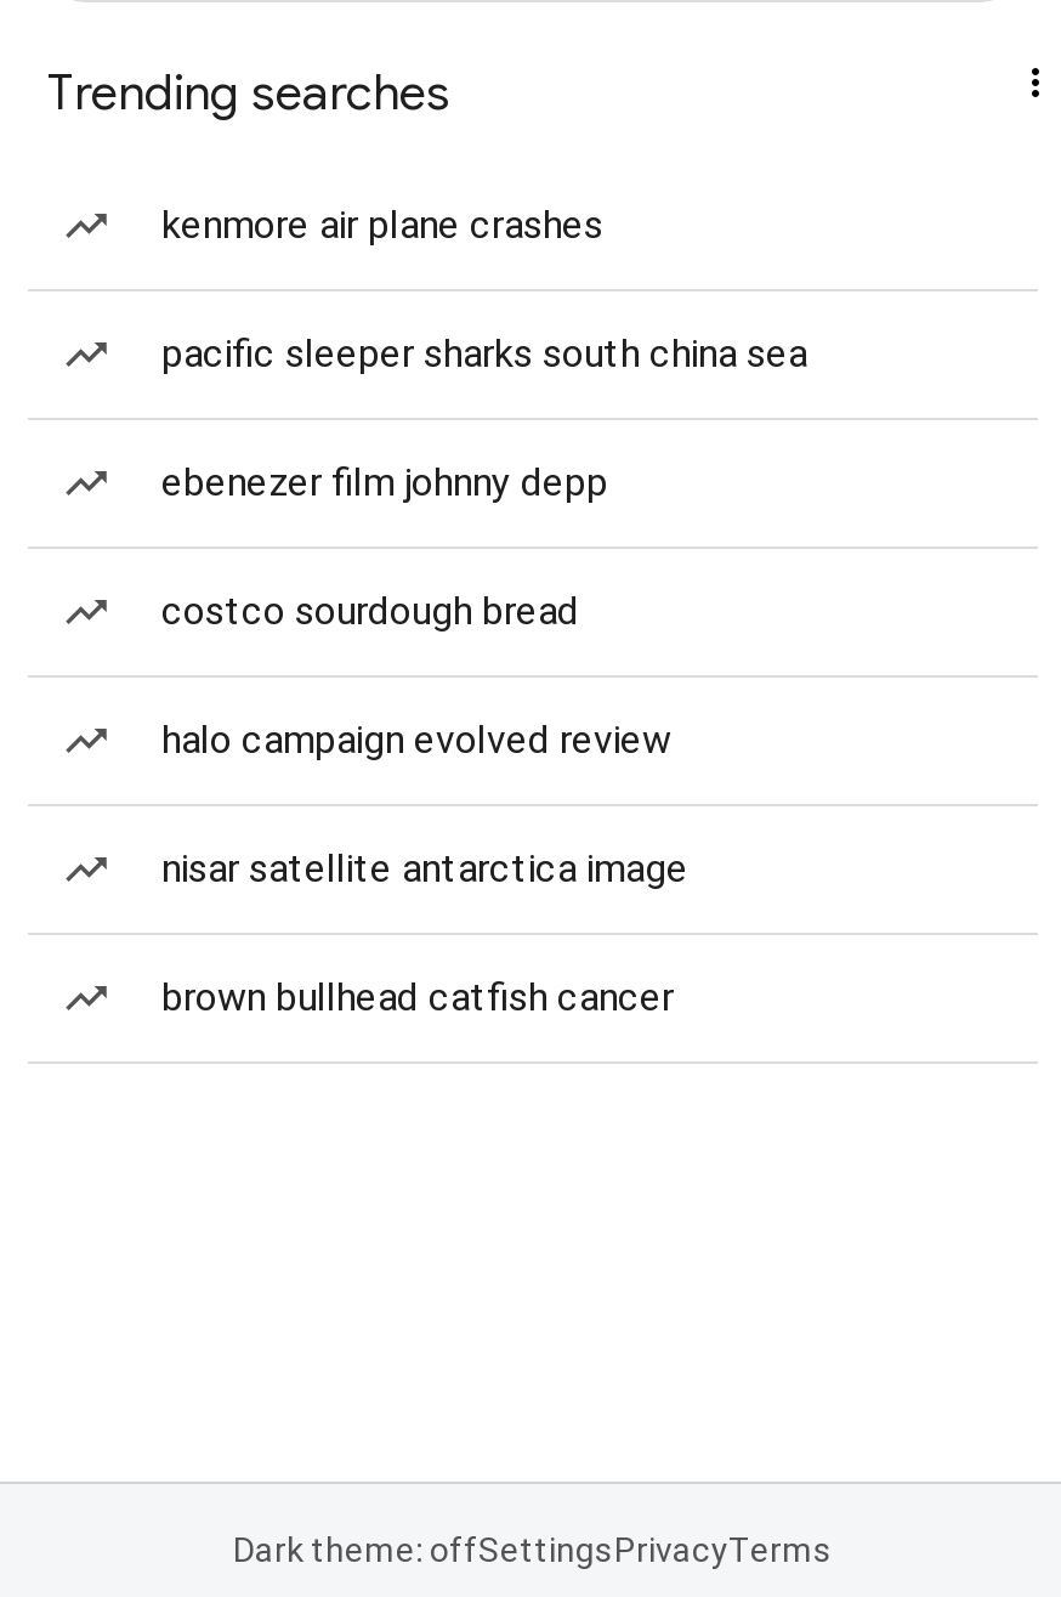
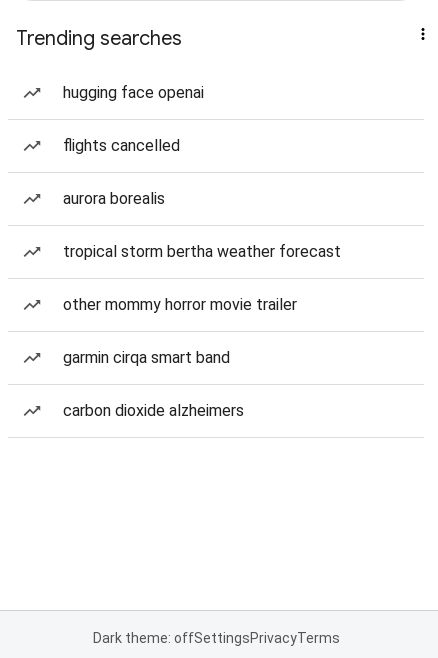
[161,202,603,248] kenmore air plane crashes -> [63,83,204,102] hugging face openai
[161,330,807,376] pacific sleeper sharks south china sea -> [63,136,180,155] flights cancelled
[161,459,608,505] ebenezer film johnny depp -> [63,189,165,208] aurora borealis
[161,588,579,634] costco sourdough bread -> [63,242,341,261] tropical storm bertha weather forecast
[161,717,671,763] halo campaign evolved review -> [63,295,297,314] other mommy horror movie trailer
[161,845,688,891] nisar satellite antarctica image -> [63,348,230,367] garmin cirqa smart band
[161,974,674,1020] brown bullhead catfish cancer -> [63,401,244,420] carbon dioxide alzheimers

